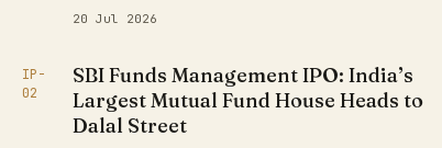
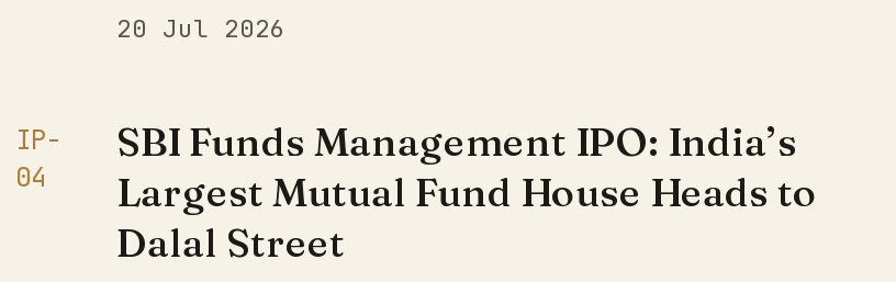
[22,84,423,112] 02 Largest Mutual Fund House Heads to -> [15,160,817,217] 04 Largest Mutual Fund House Heads to

